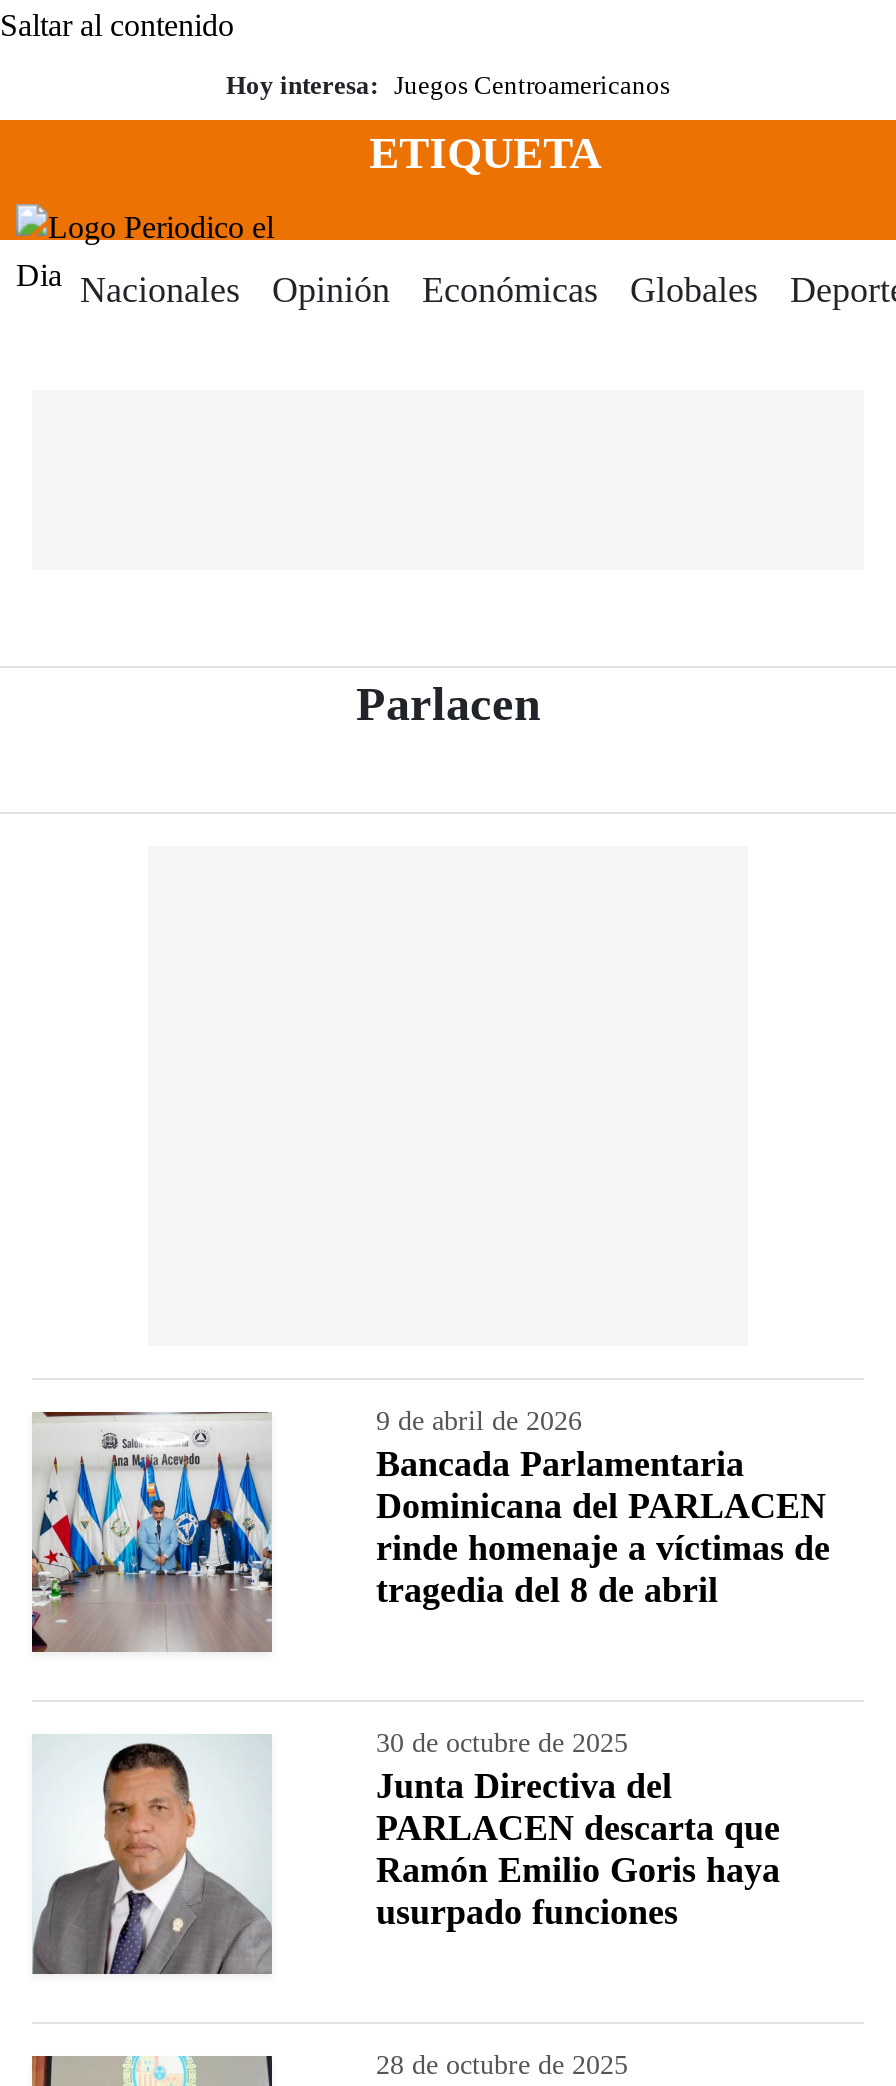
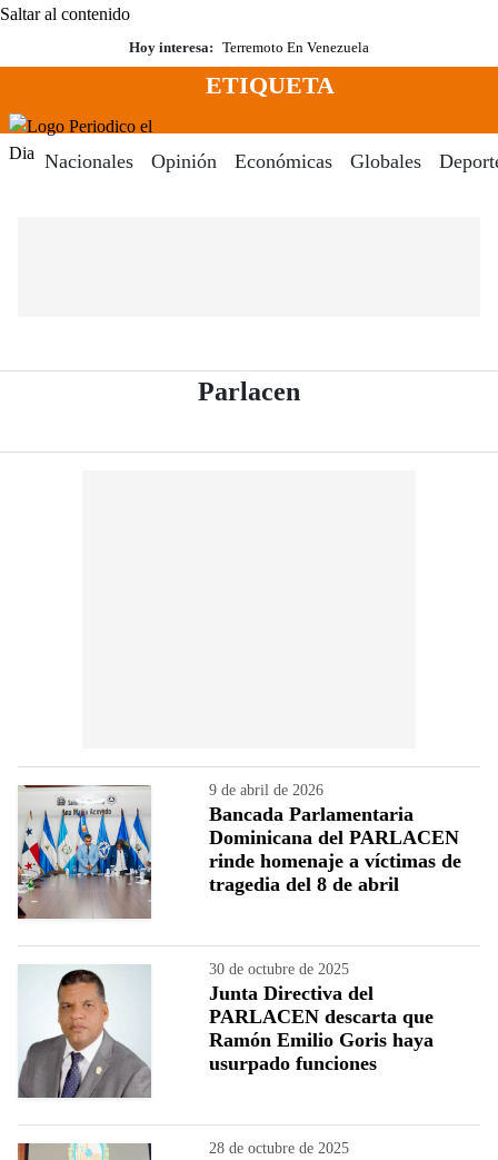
[226,70,670,100] Hoy interesa: Juegos Centroamericanos -> [129,39,369,56] Hoy interesa: Terremoto En Venezuela

